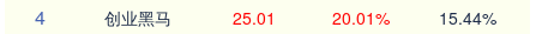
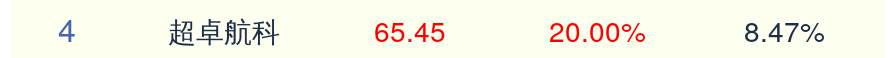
[104,6,496,29] 创业黑马 | 25.01 | 20.01% | 15.44% -> [168,10,824,50] 超卓航科 | 65.45 | 20.00% | 8.47%

